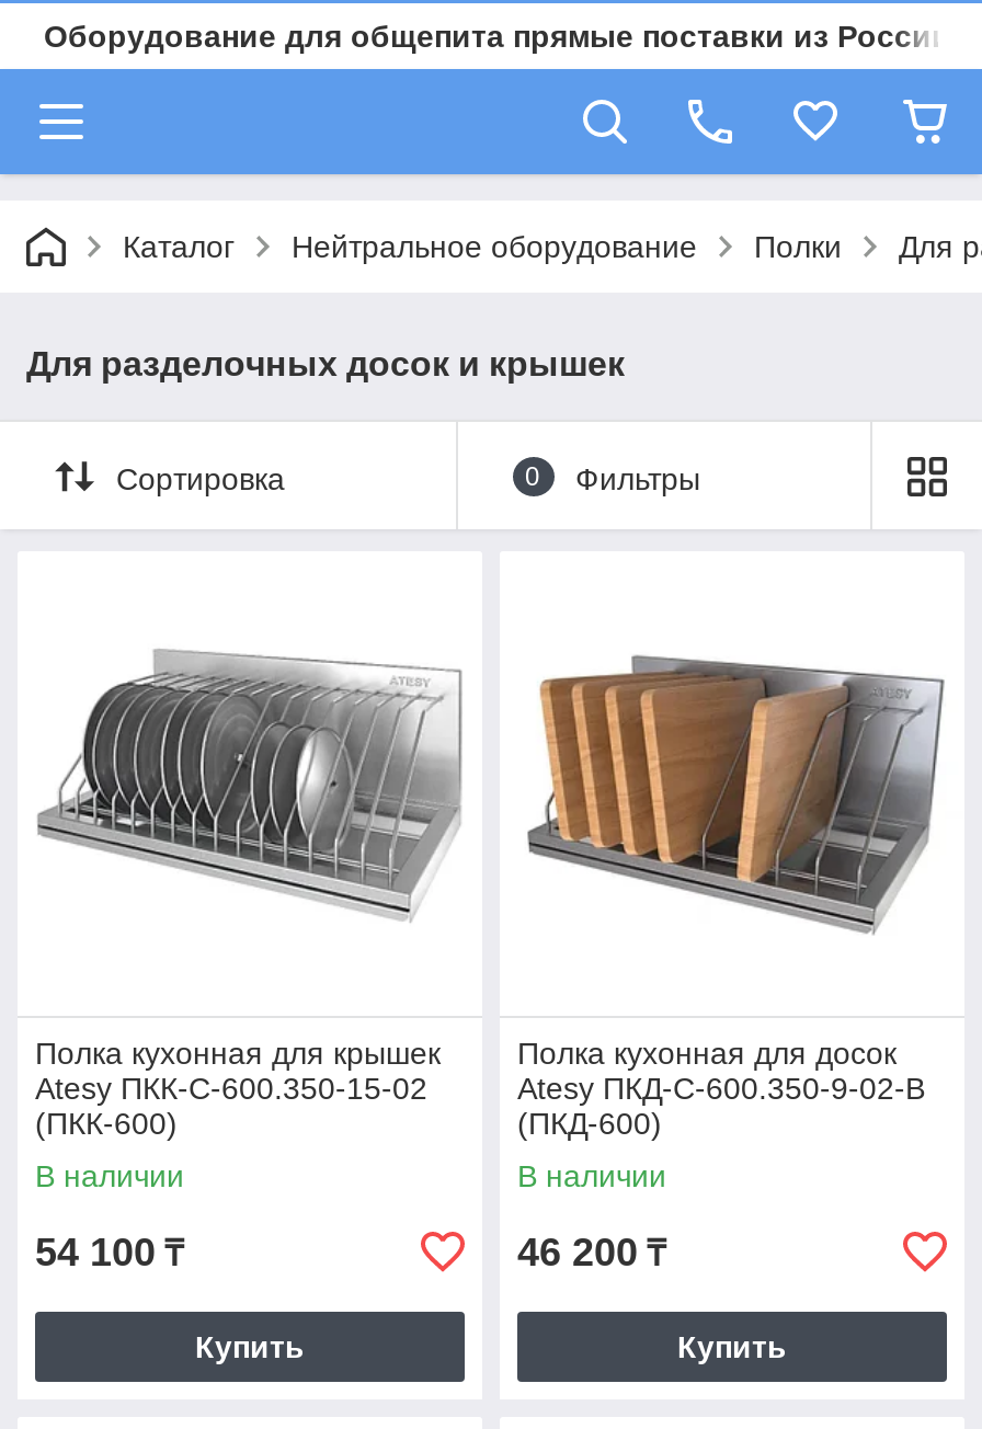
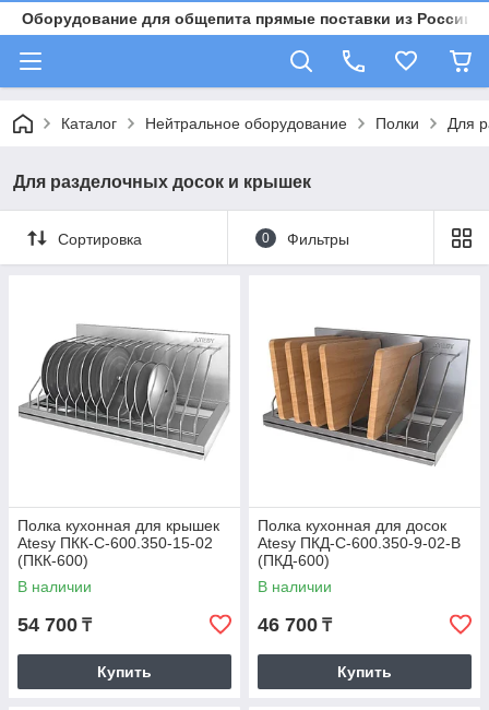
[35,1231,184,1274] 54 100 ₸ -> [17,614,92,636] 54 700 ₸
[517,1231,666,1274] 46 200 ₸ -> [258,614,332,636] 46 700 ₸

